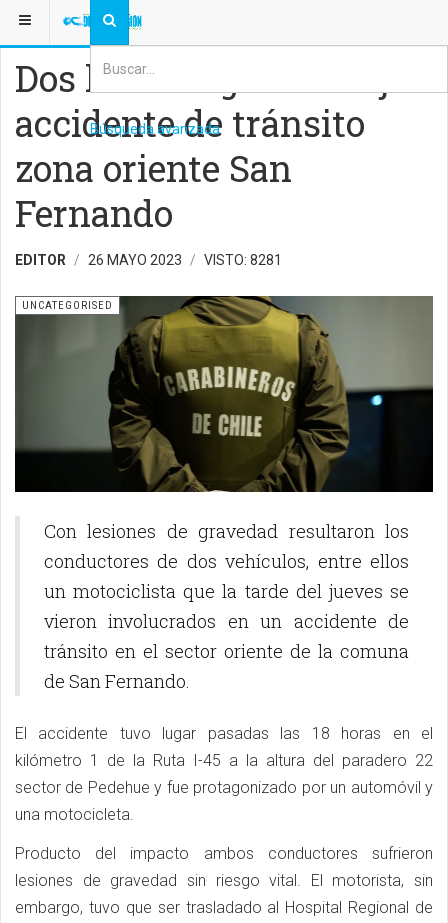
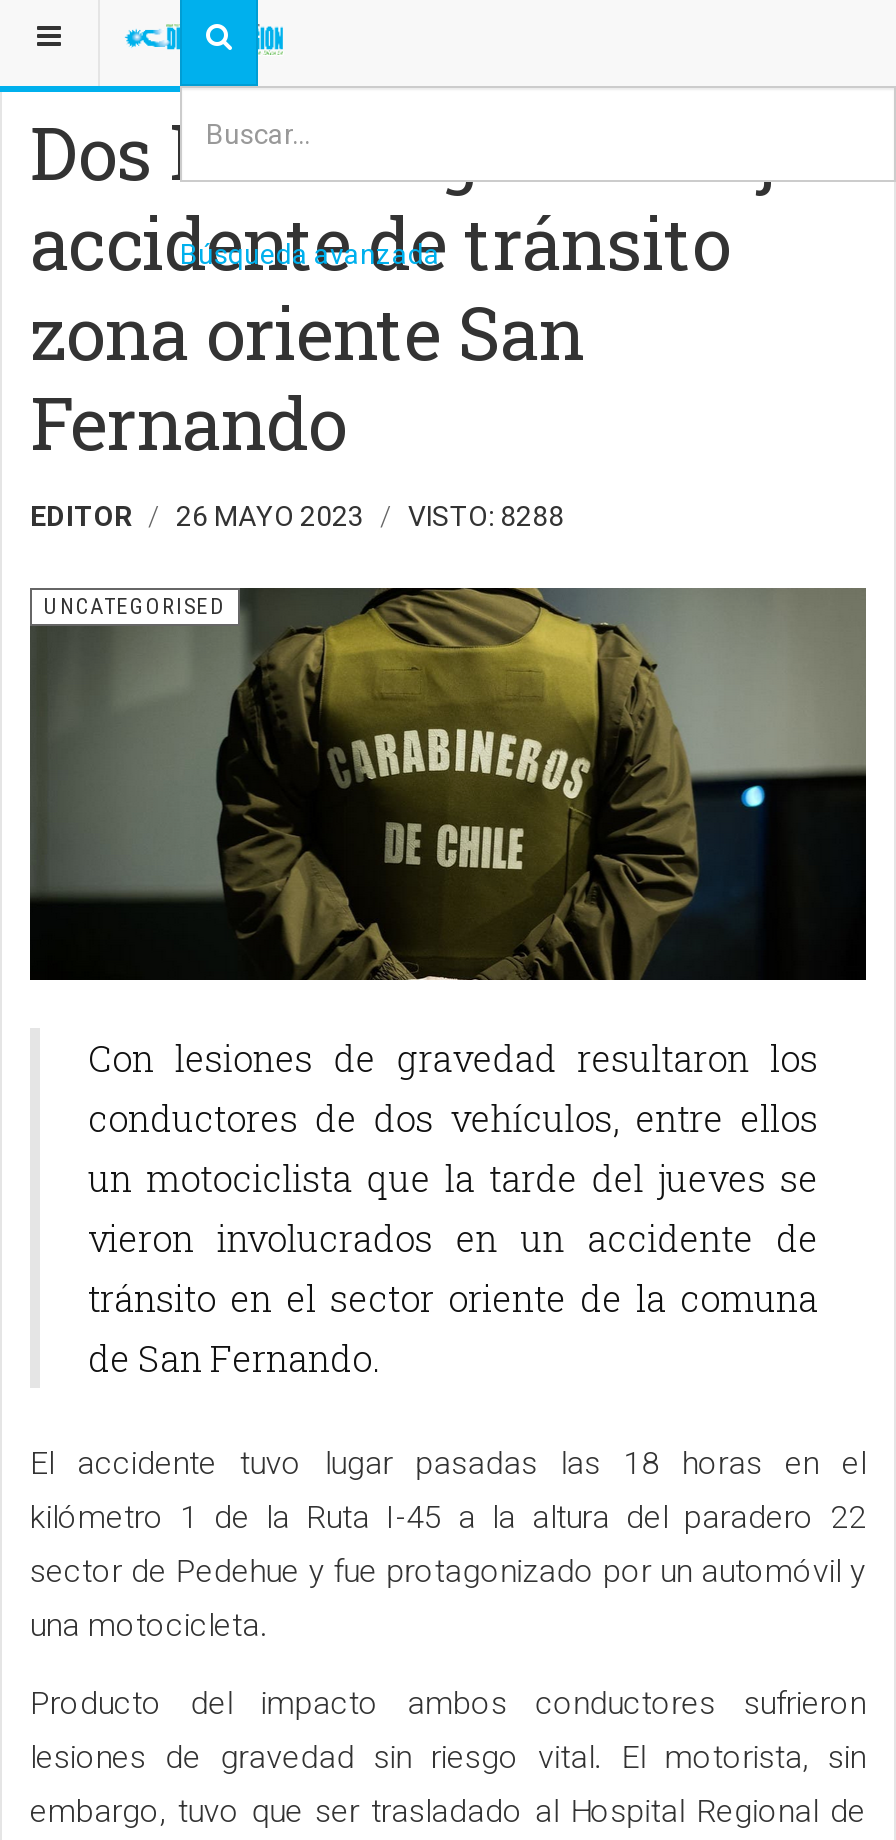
[15,252,282,268] EDITOR 26 MAYO 2023 VISTO: 8281 -> [30,500,564,532] EDITOR 26 MAYO 2023 VISTO: 8288

